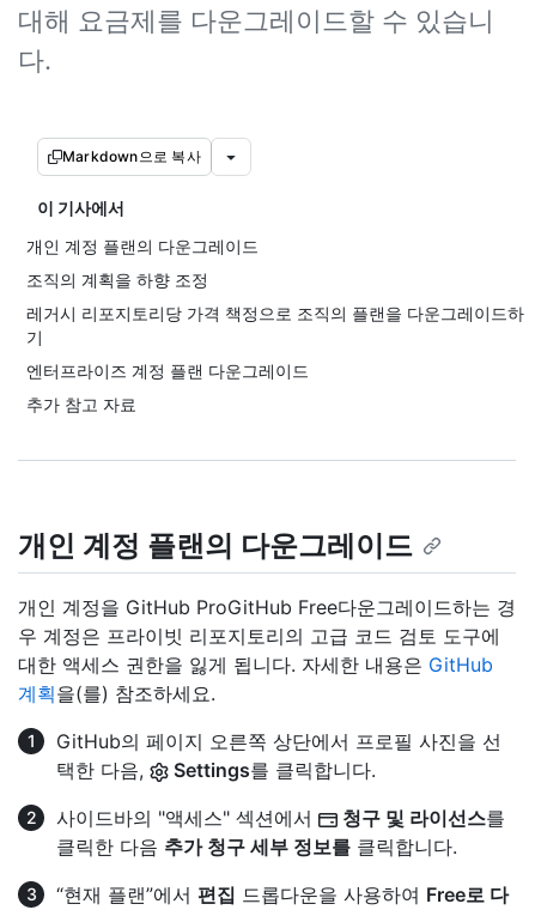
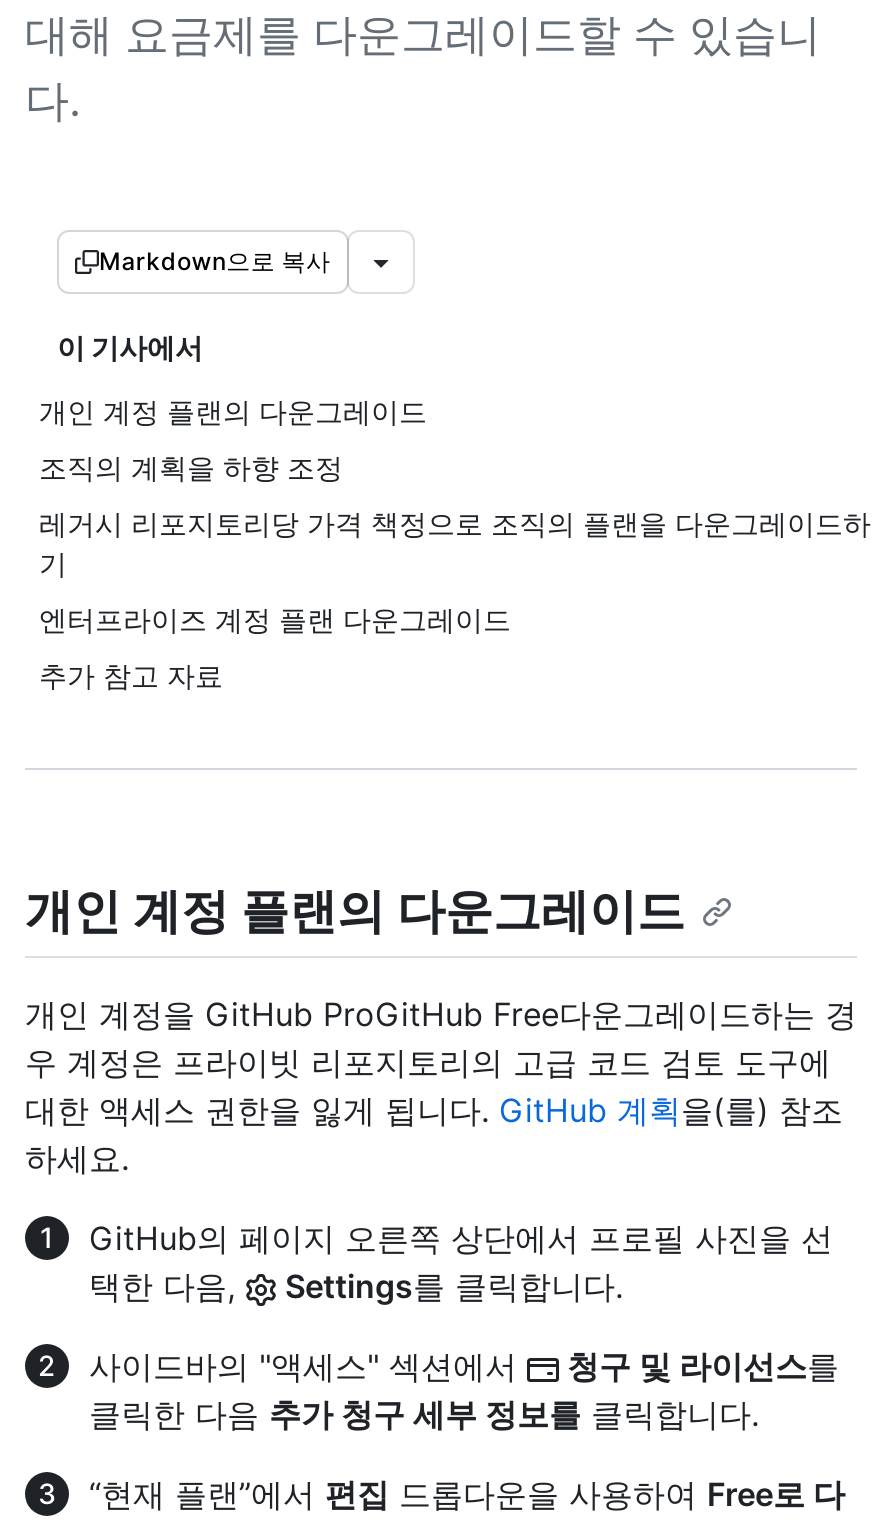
[18,653,493,705] 대한 액세스 권한을 잃게 됩니다. 자세한 내용은 GitHub | 계획을(를) 참조하세요. -> [25,1090,843,1178] 대한 액세스 권한을 잃게 됩니다. GitHub 계획 을(를) 참조 | 하세요.

